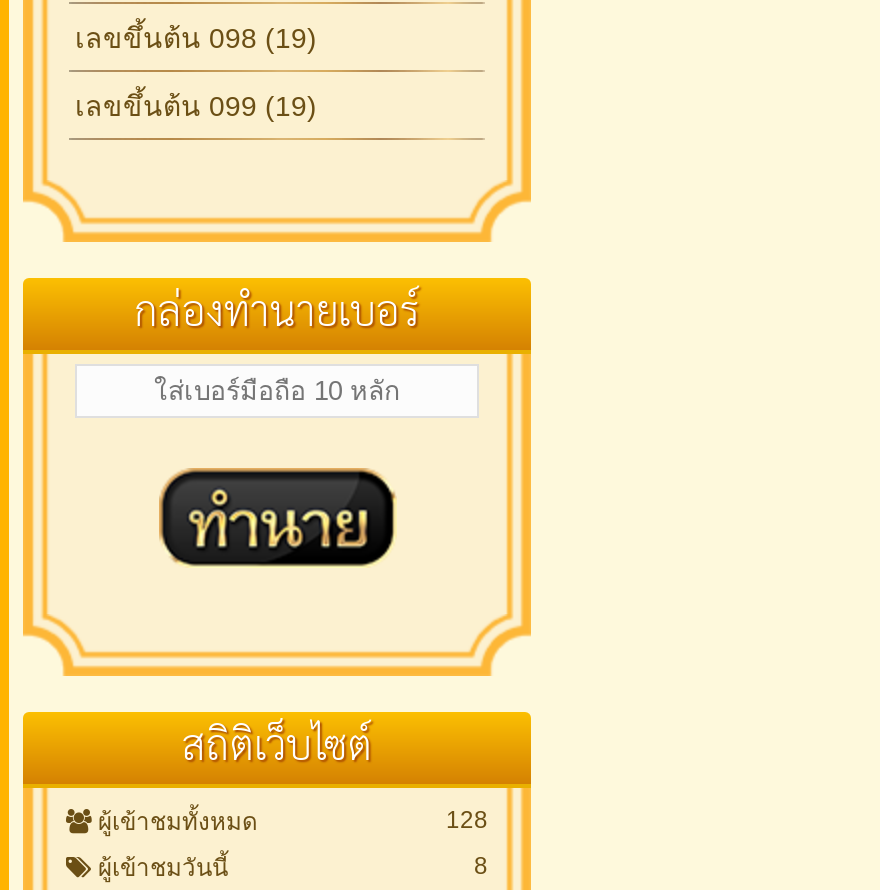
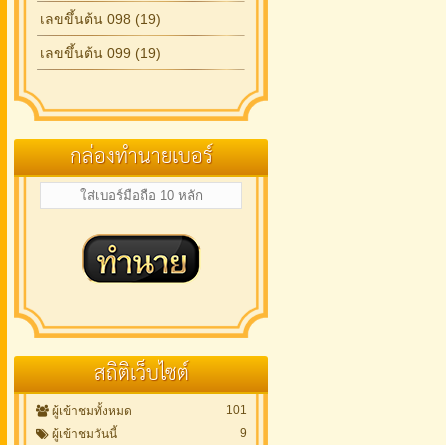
[446,806,488,834] 128 -> [225,403,246,417] 101
[474,852,488,880] 8 -> [239,426,246,440] 9

